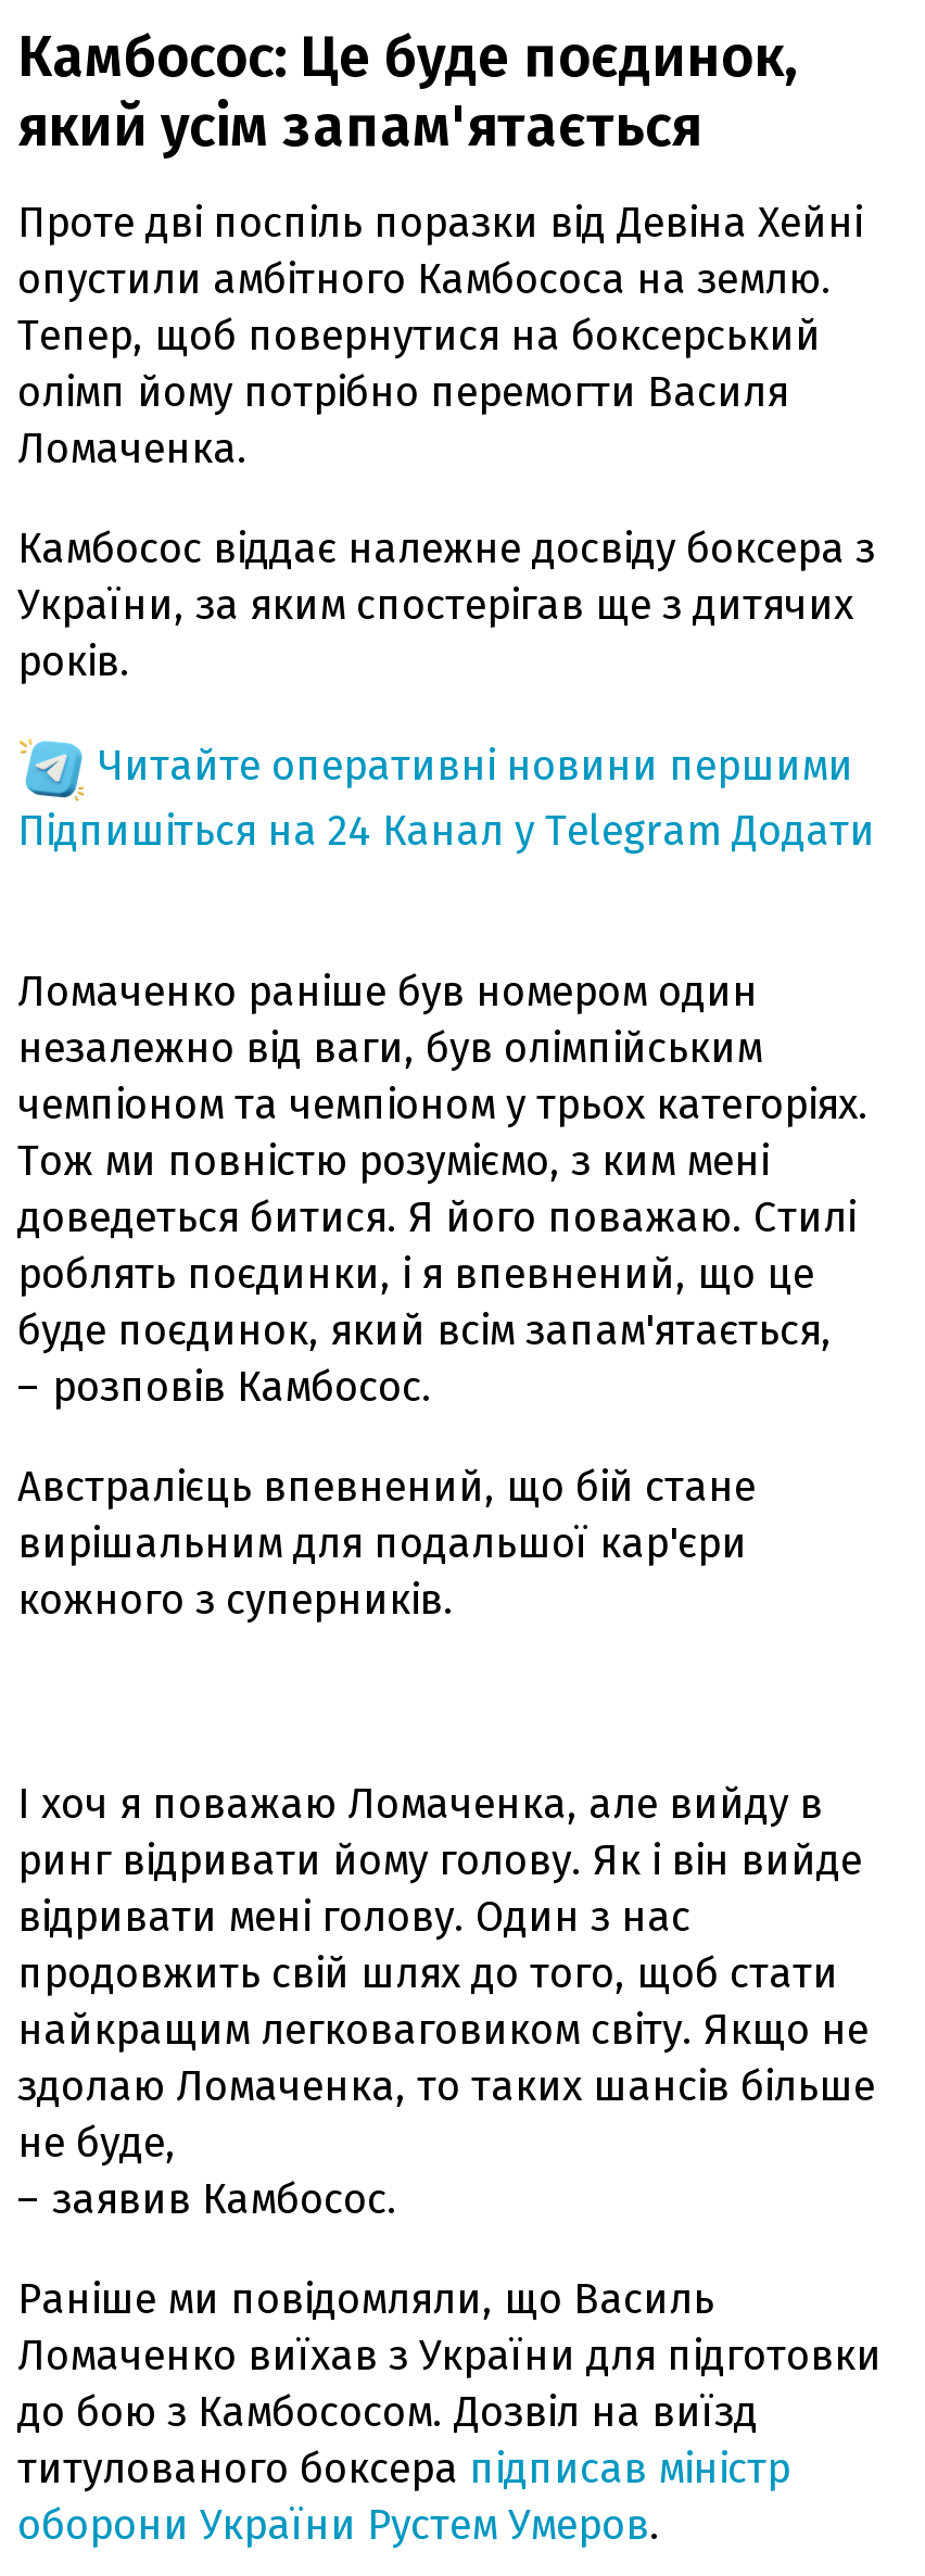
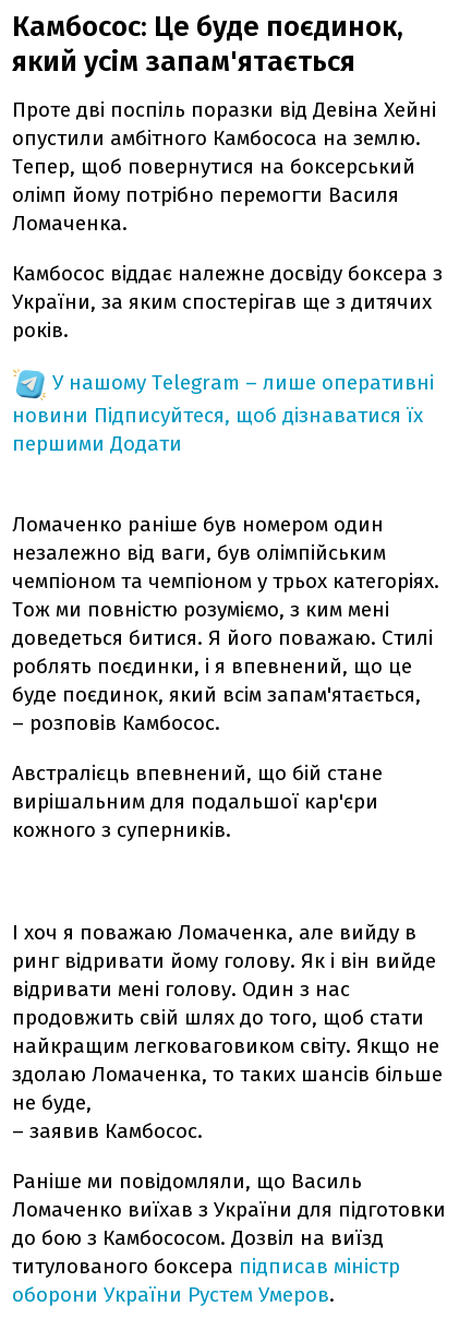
[17,740,875,855] Читайте оперативні новини першими | Підпишіться на 24 Канал у Telegram Додати -> [12,369,434,456] У нашому Telegram – лише оперативні | новини Підписуйтеся, щоб дізнаватися їх | першими Додати

